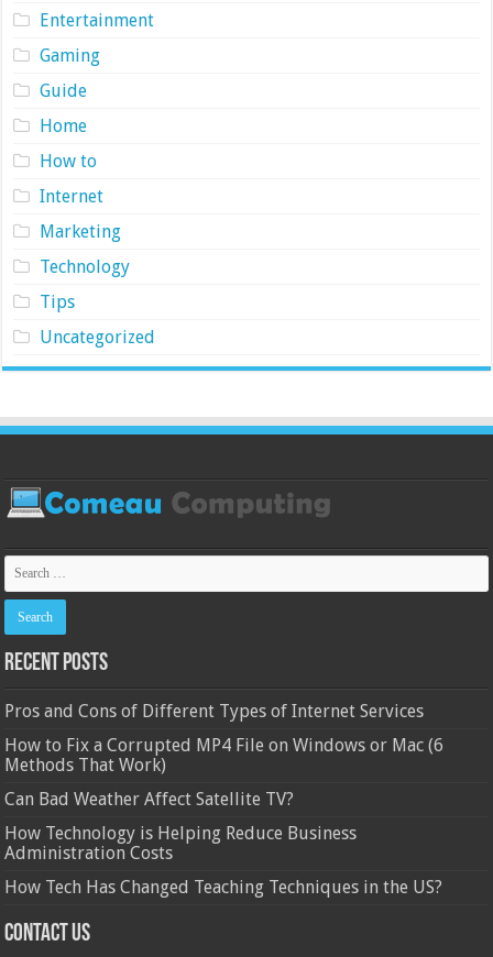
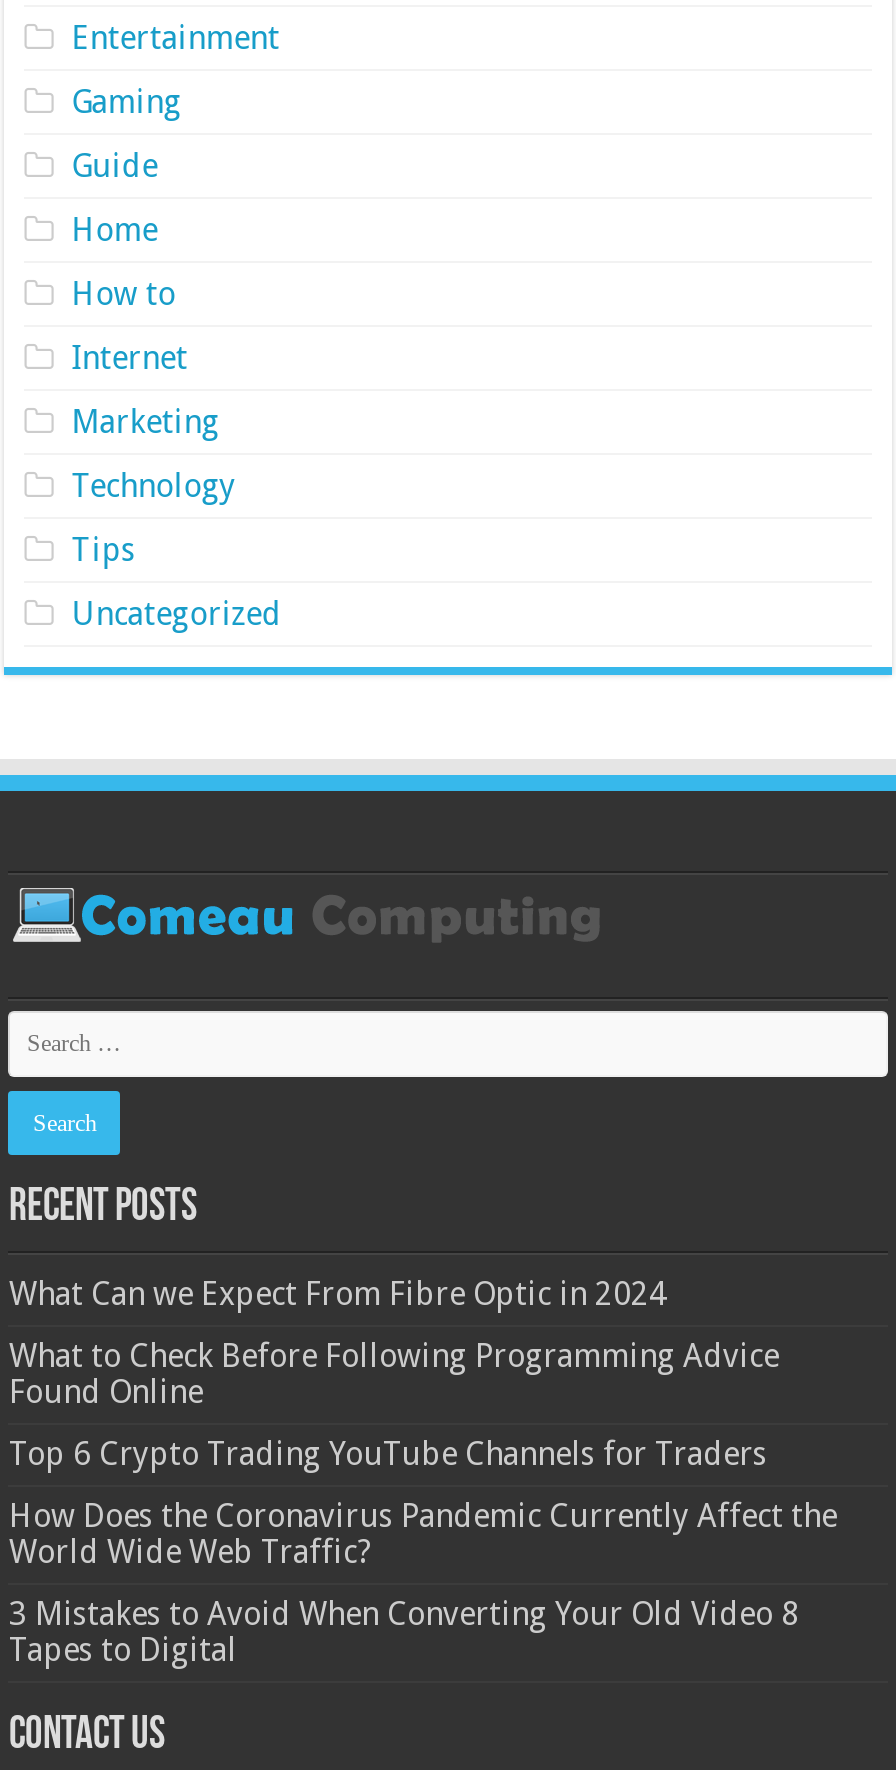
[5,701,424,722] Pros and Cons of Different Types of Internet Services -> [9,1275,667,1313] What Can we Expect From Fibre Optic in 2024
[5,735,444,776] How to Fix a Corrupted MP4 File on Windows or Mac (6 | Methods That Work) -> [9,1337,779,1411] What to Check Before Following Programming Advice | Found Online
[5,789,294,810] Can Bad Weather Affect Satellite TV? -> [9,1435,767,1473] Top 6 Crypto Trading YouTube Channels for Traders
[5,823,357,864] How Technology is Helping Reduce Business | Administration Costs -> [9,1497,837,1571] How Does the Coronavirus Pandemic Currently Affect the | World Wide Web Traffic?
[5,877,443,898] How Tech Has Changed Teaching Techniques in the US? -> [9,1595,799,1669] 3 Mistakes to Avoid When Converting Your Old Video 8 | Tapes to Digital

